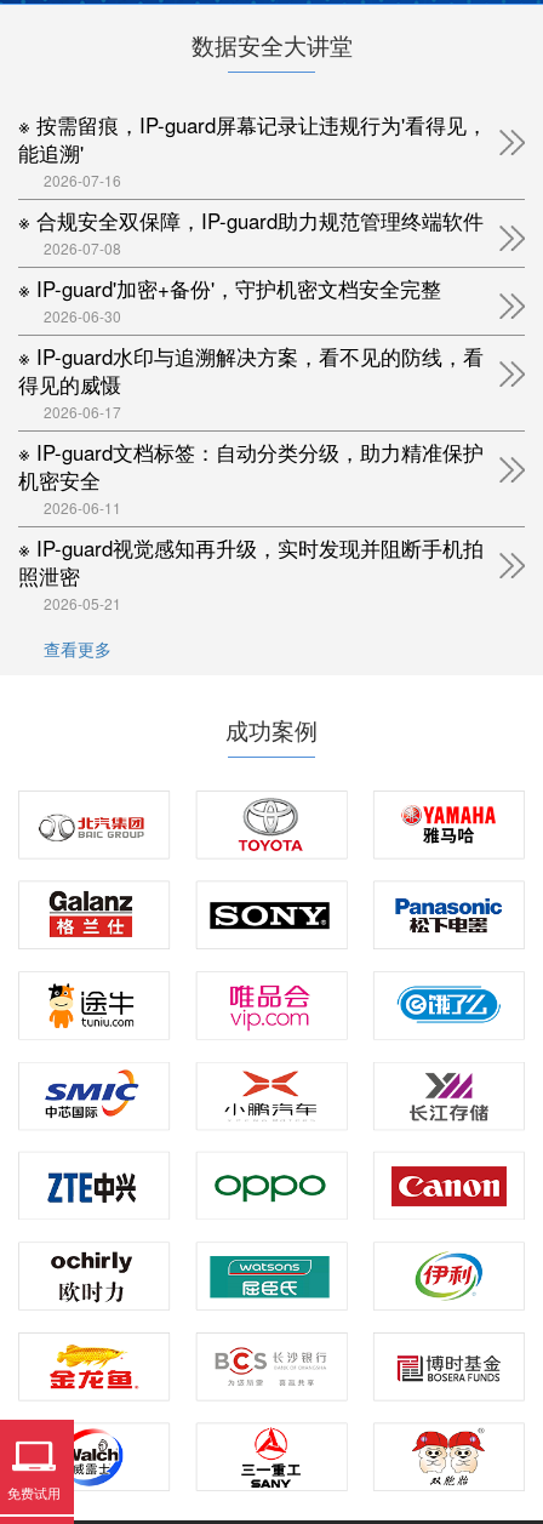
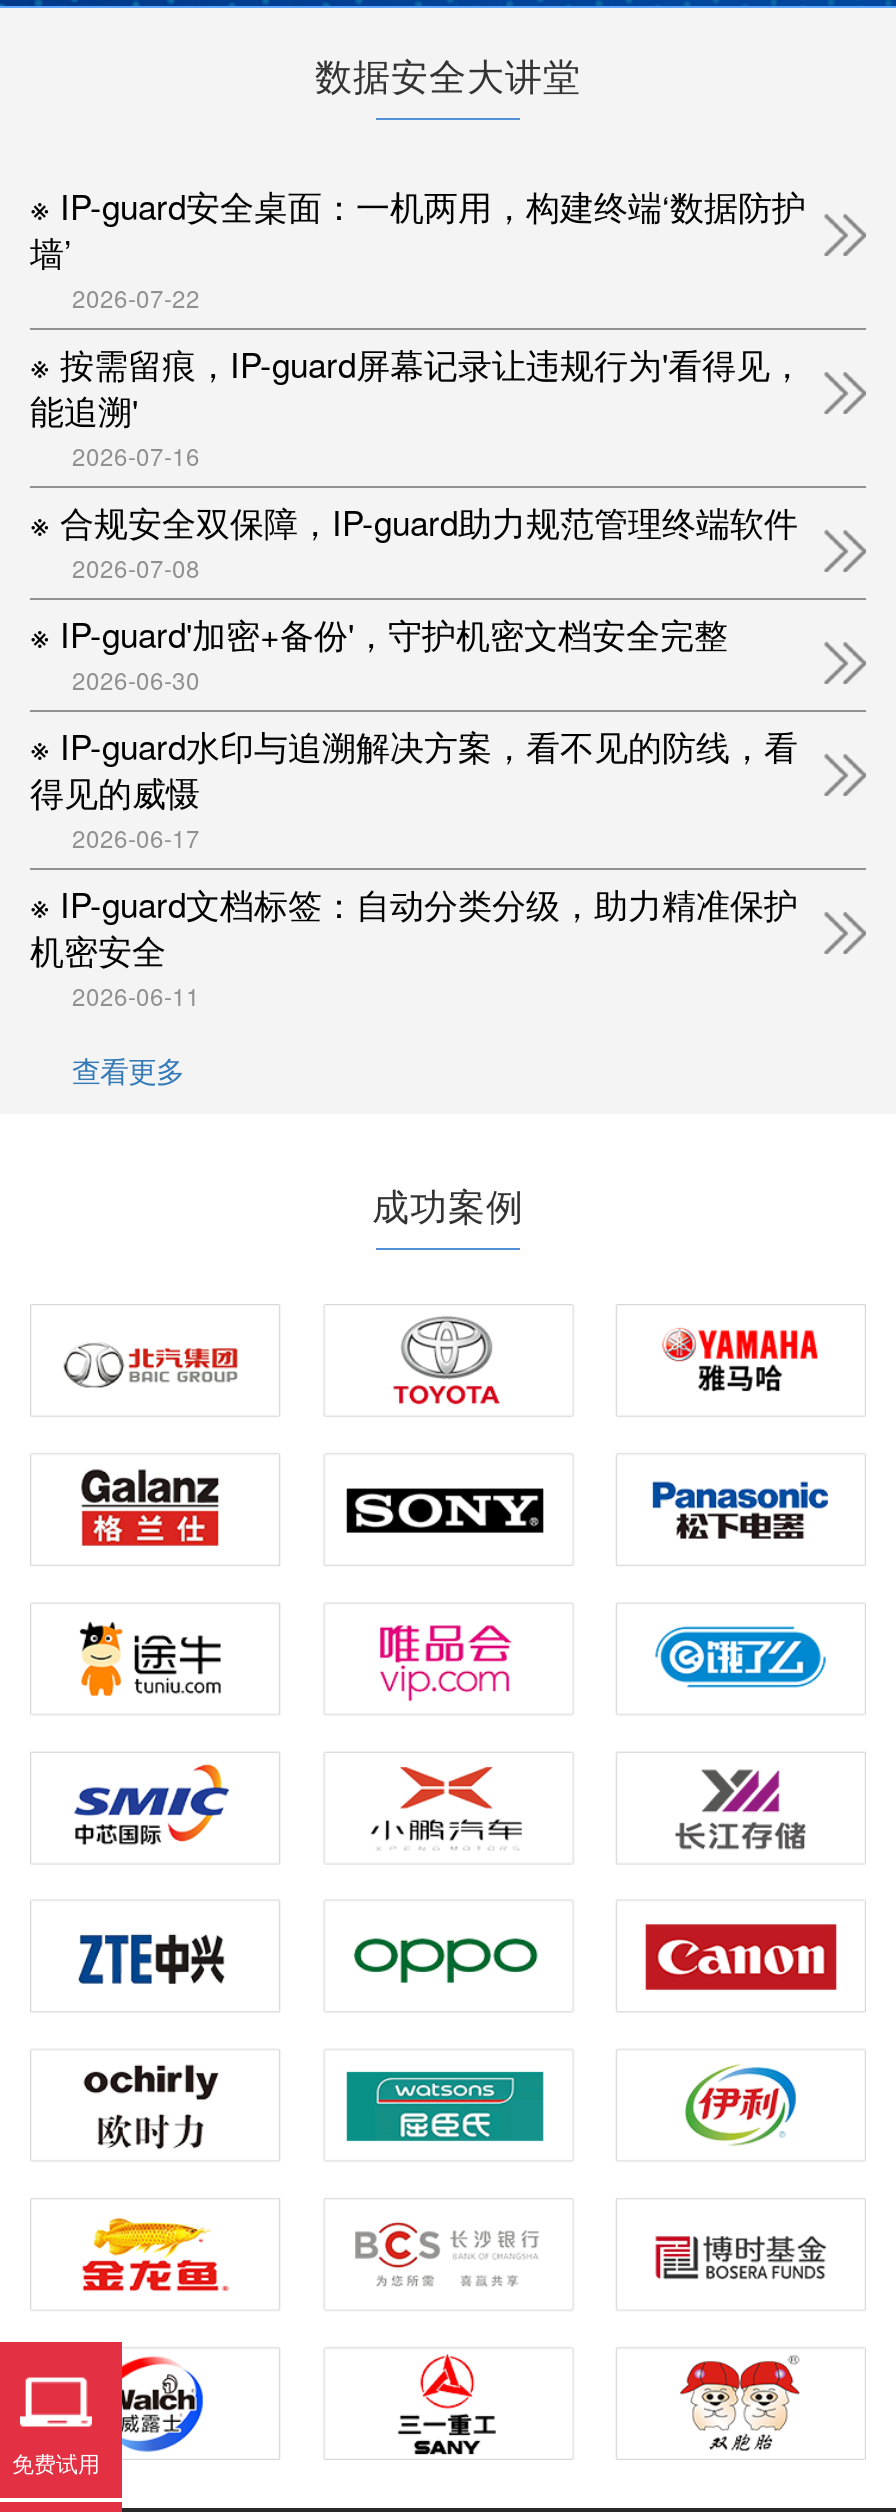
none -> [30,183,806,315] ※ IP-guard安全桌面：一机两用，构建终端‘数据防护 | 墙’ | 2026-07-22
moved [18,111,487,518] -> [30,341,804,1013]: ※ 按需留痕，IP-guard屏幕记录让违规行为'看得见， | 能追溯' | 2026-07-16 | ... | 机密安全 | 2026-06-11
[18,534,484,614] ※ IP-guard视觉感知再升级，实时发现并阻断手机拍 | 照泄密 | 2026-05-21 -> none

